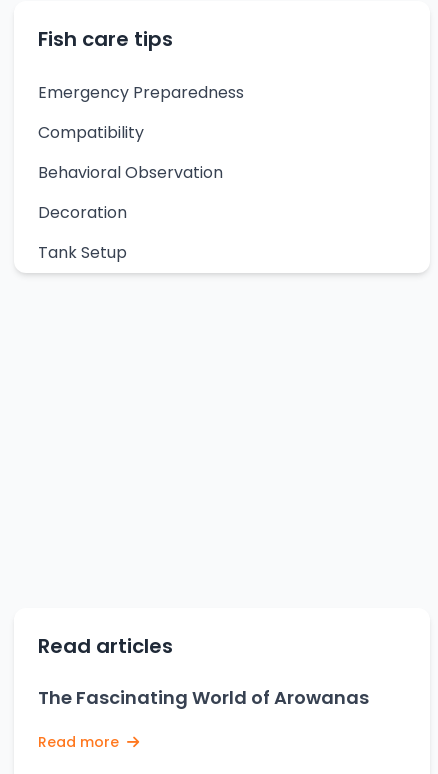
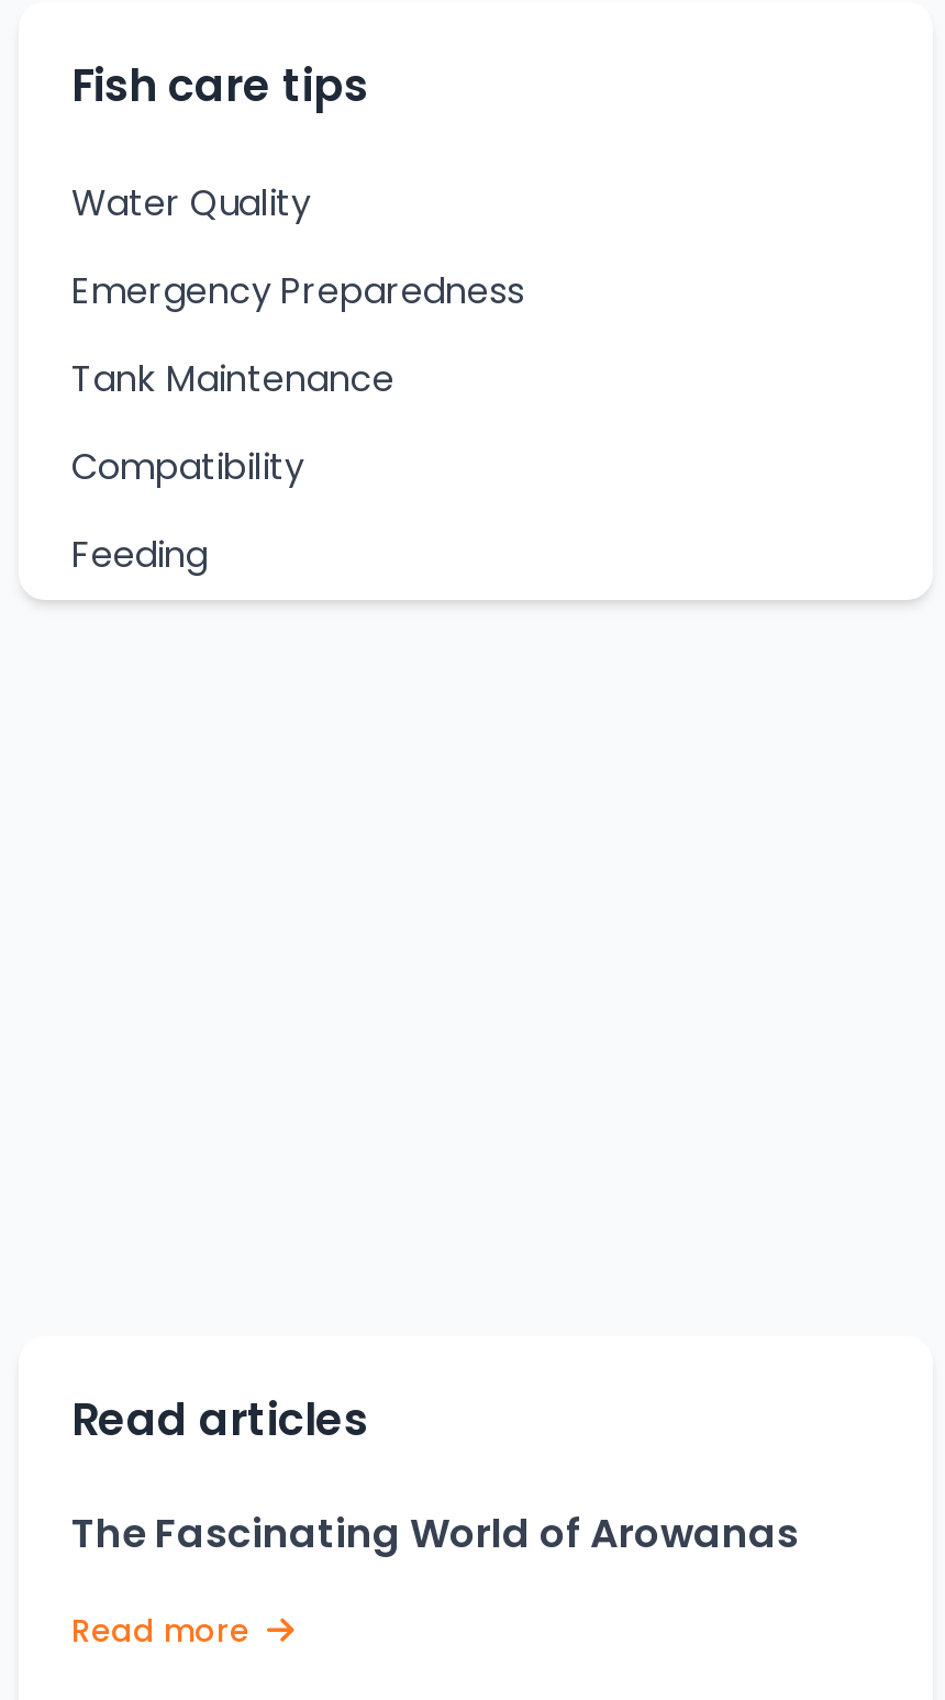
none -> [71,177,311,227] Water Quality
moved [38,80,244,103] -> [71,265,524,315]: Emergency Preparedness
none -> [71,353,394,403] Tank Maintenance
moved [38,120,144,143] -> [71,441,304,491]: Compatibility
[38,160,223,263] Behavioral Observation | Decoration | Tank Setup -> [71,529,208,579] Feeding

